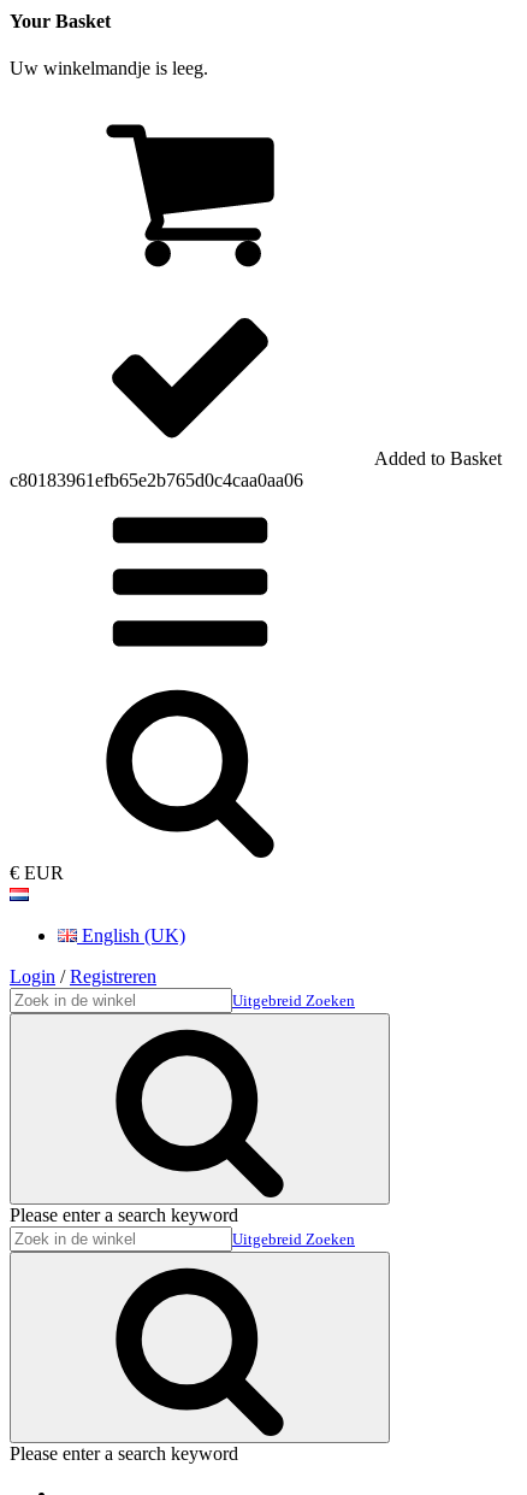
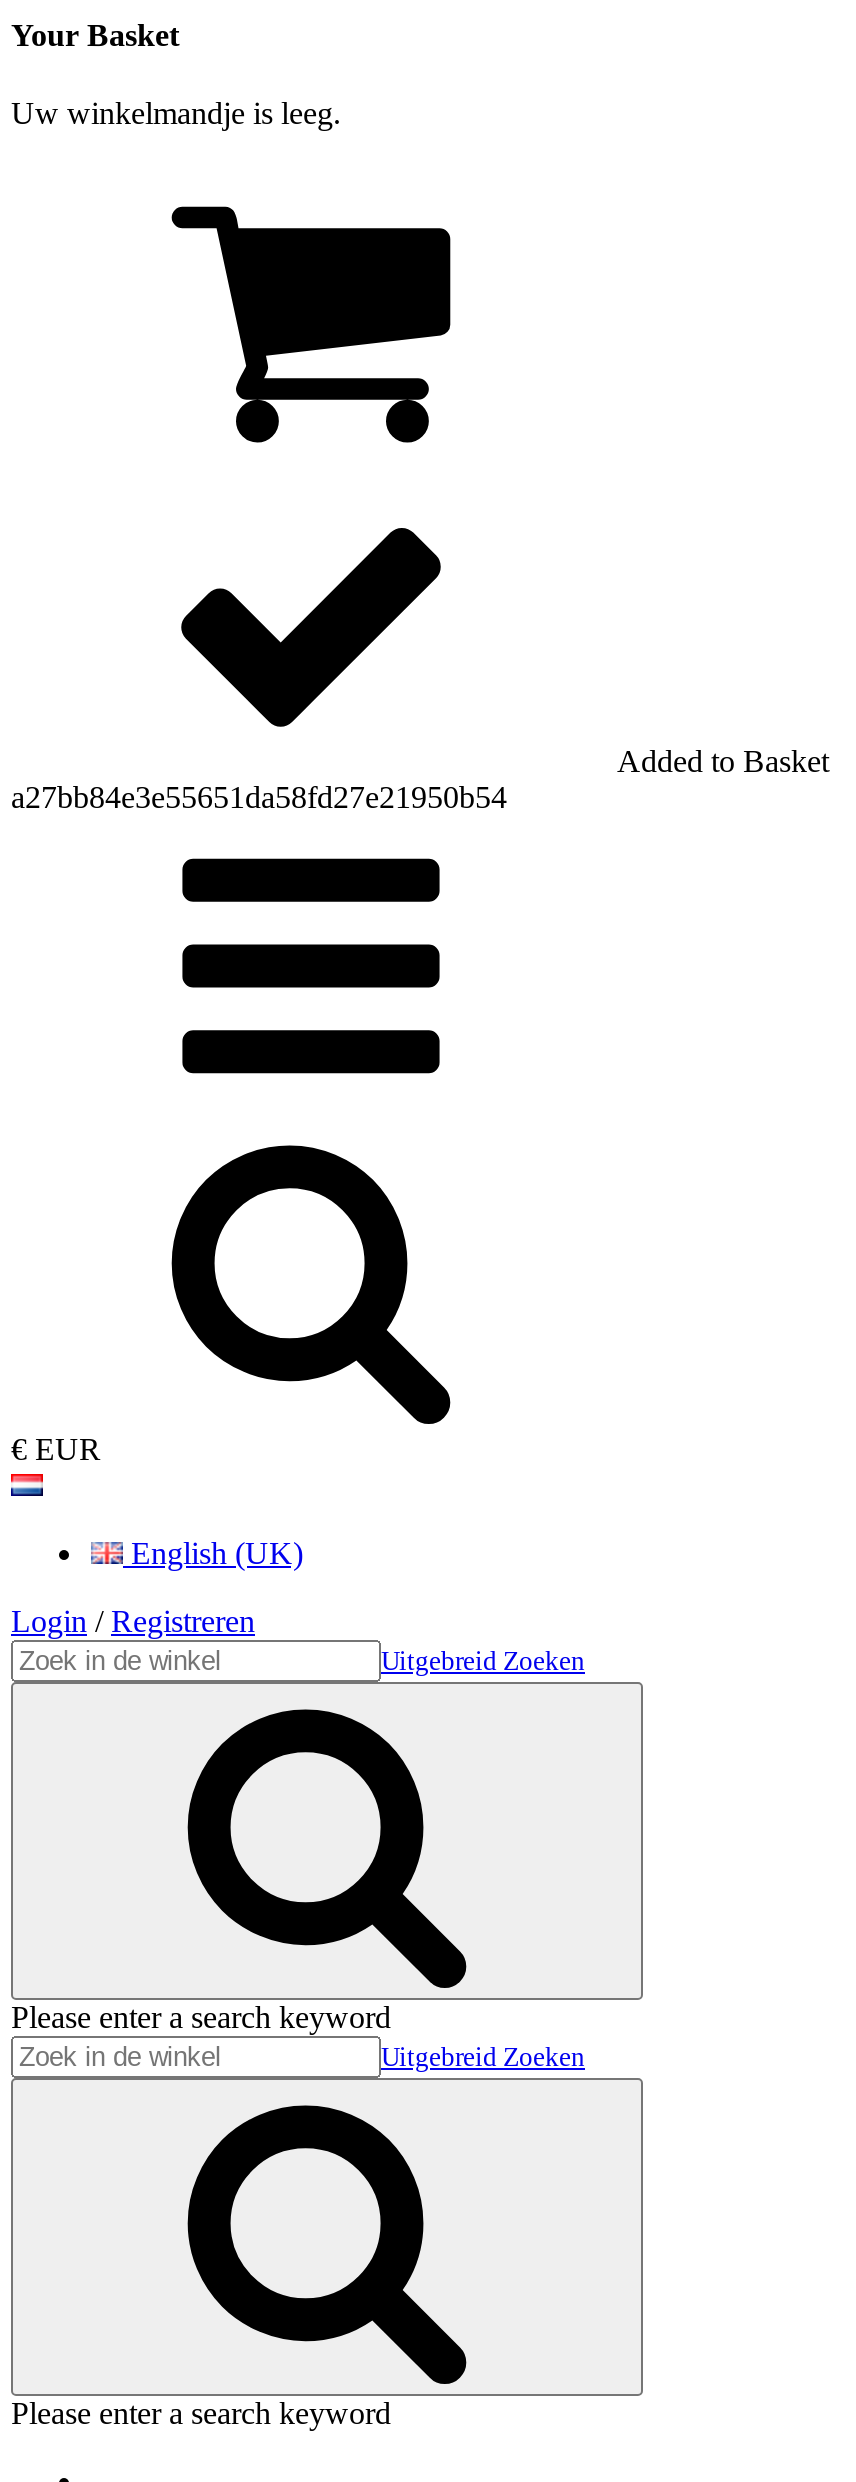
[10,470,303,490] c80183961efb65e2b765d0c4caa0aa06 -> [11,780,507,814] a27bb84e3e55651da58fd27e21950b54

